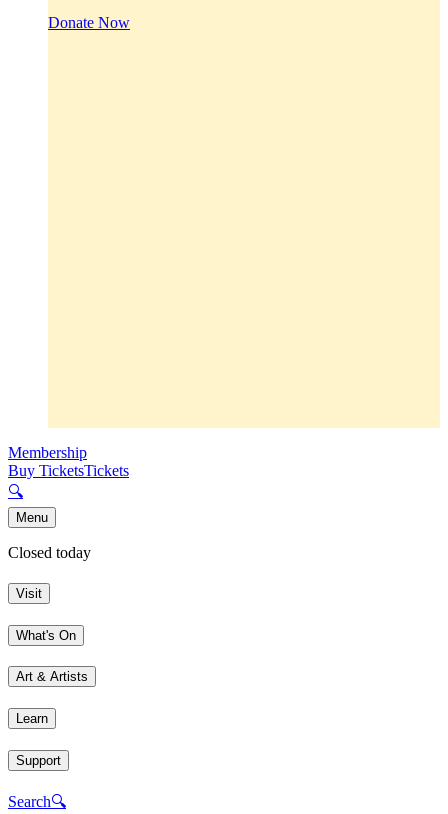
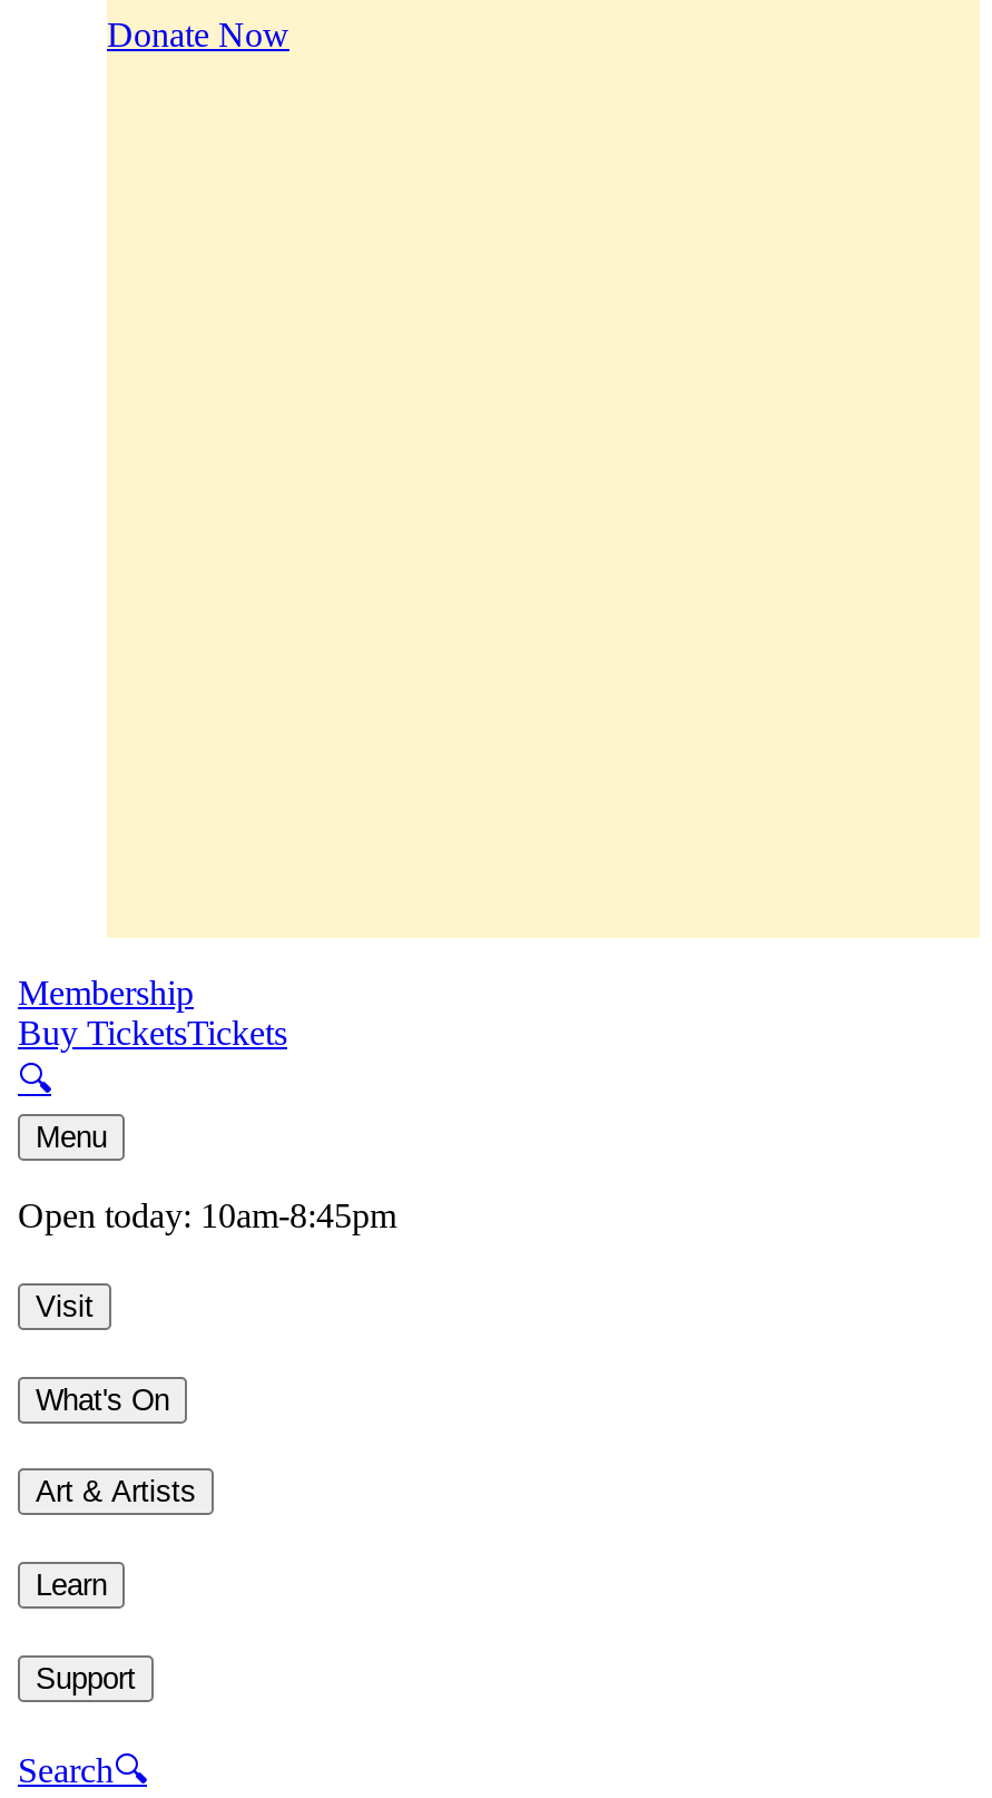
[8,544,91,561] Closed today -> [18,1197,396,1235] Open today: 10am-8:45pm

